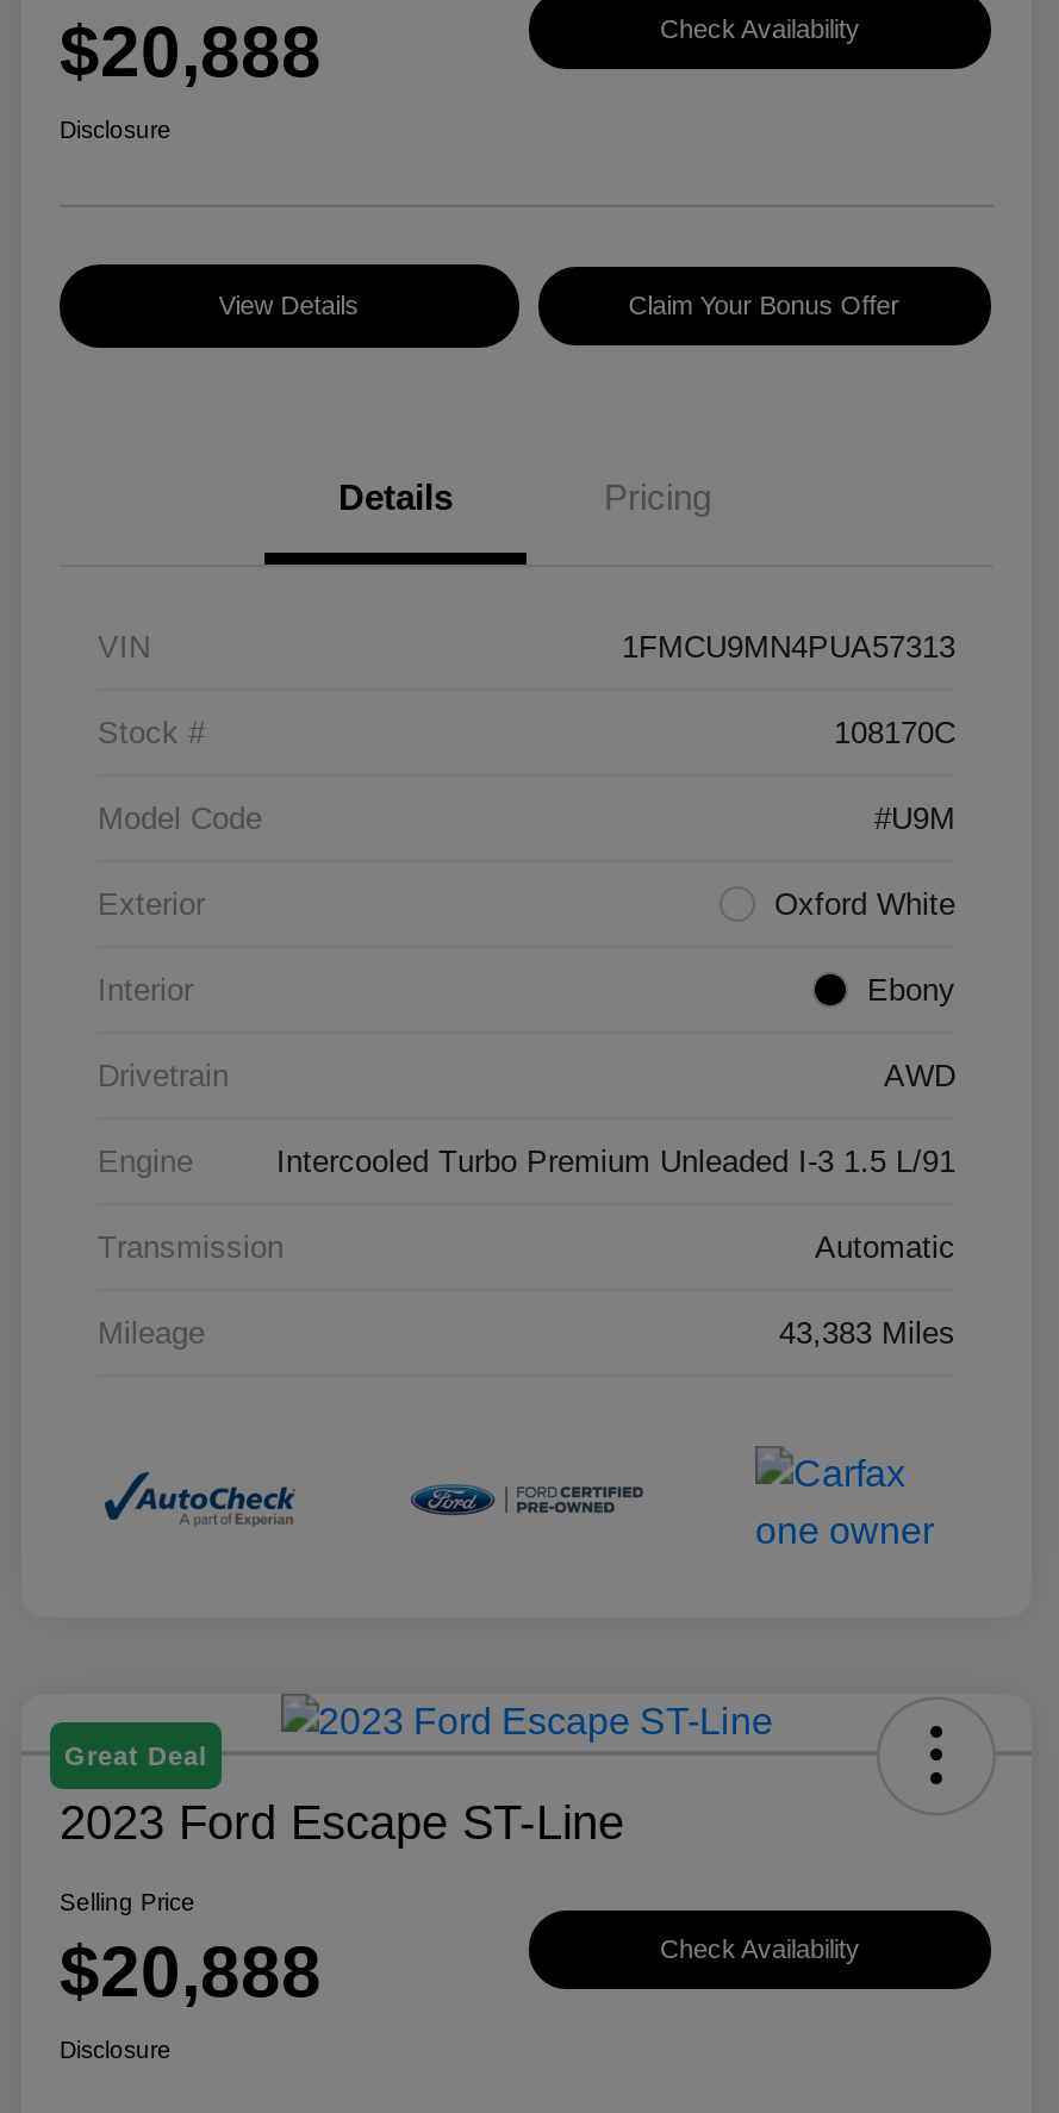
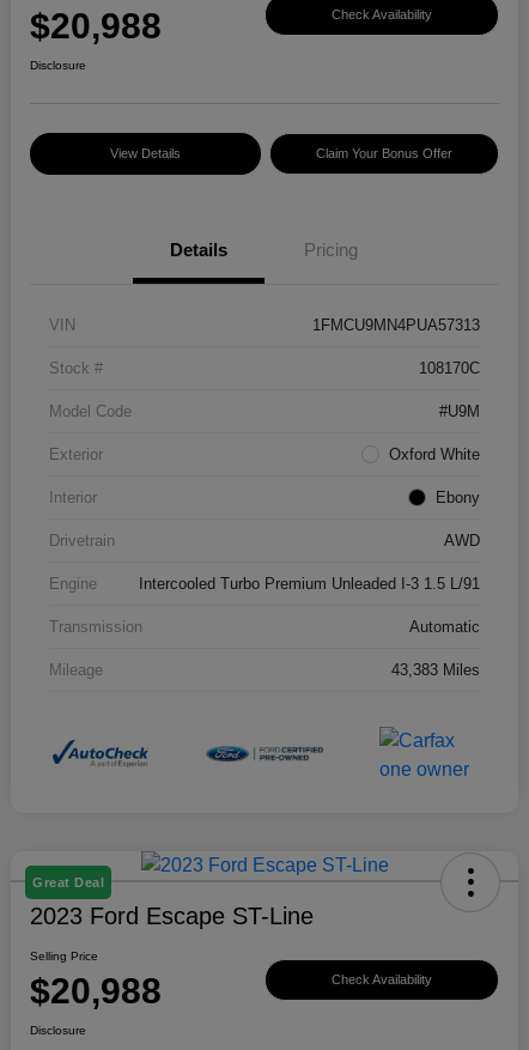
[60,12,322,91] $20,888 -> [30,6,162,46] $20,988
[60,1932,322,2011] $20,888 -> [30,971,162,1011] $20,988

